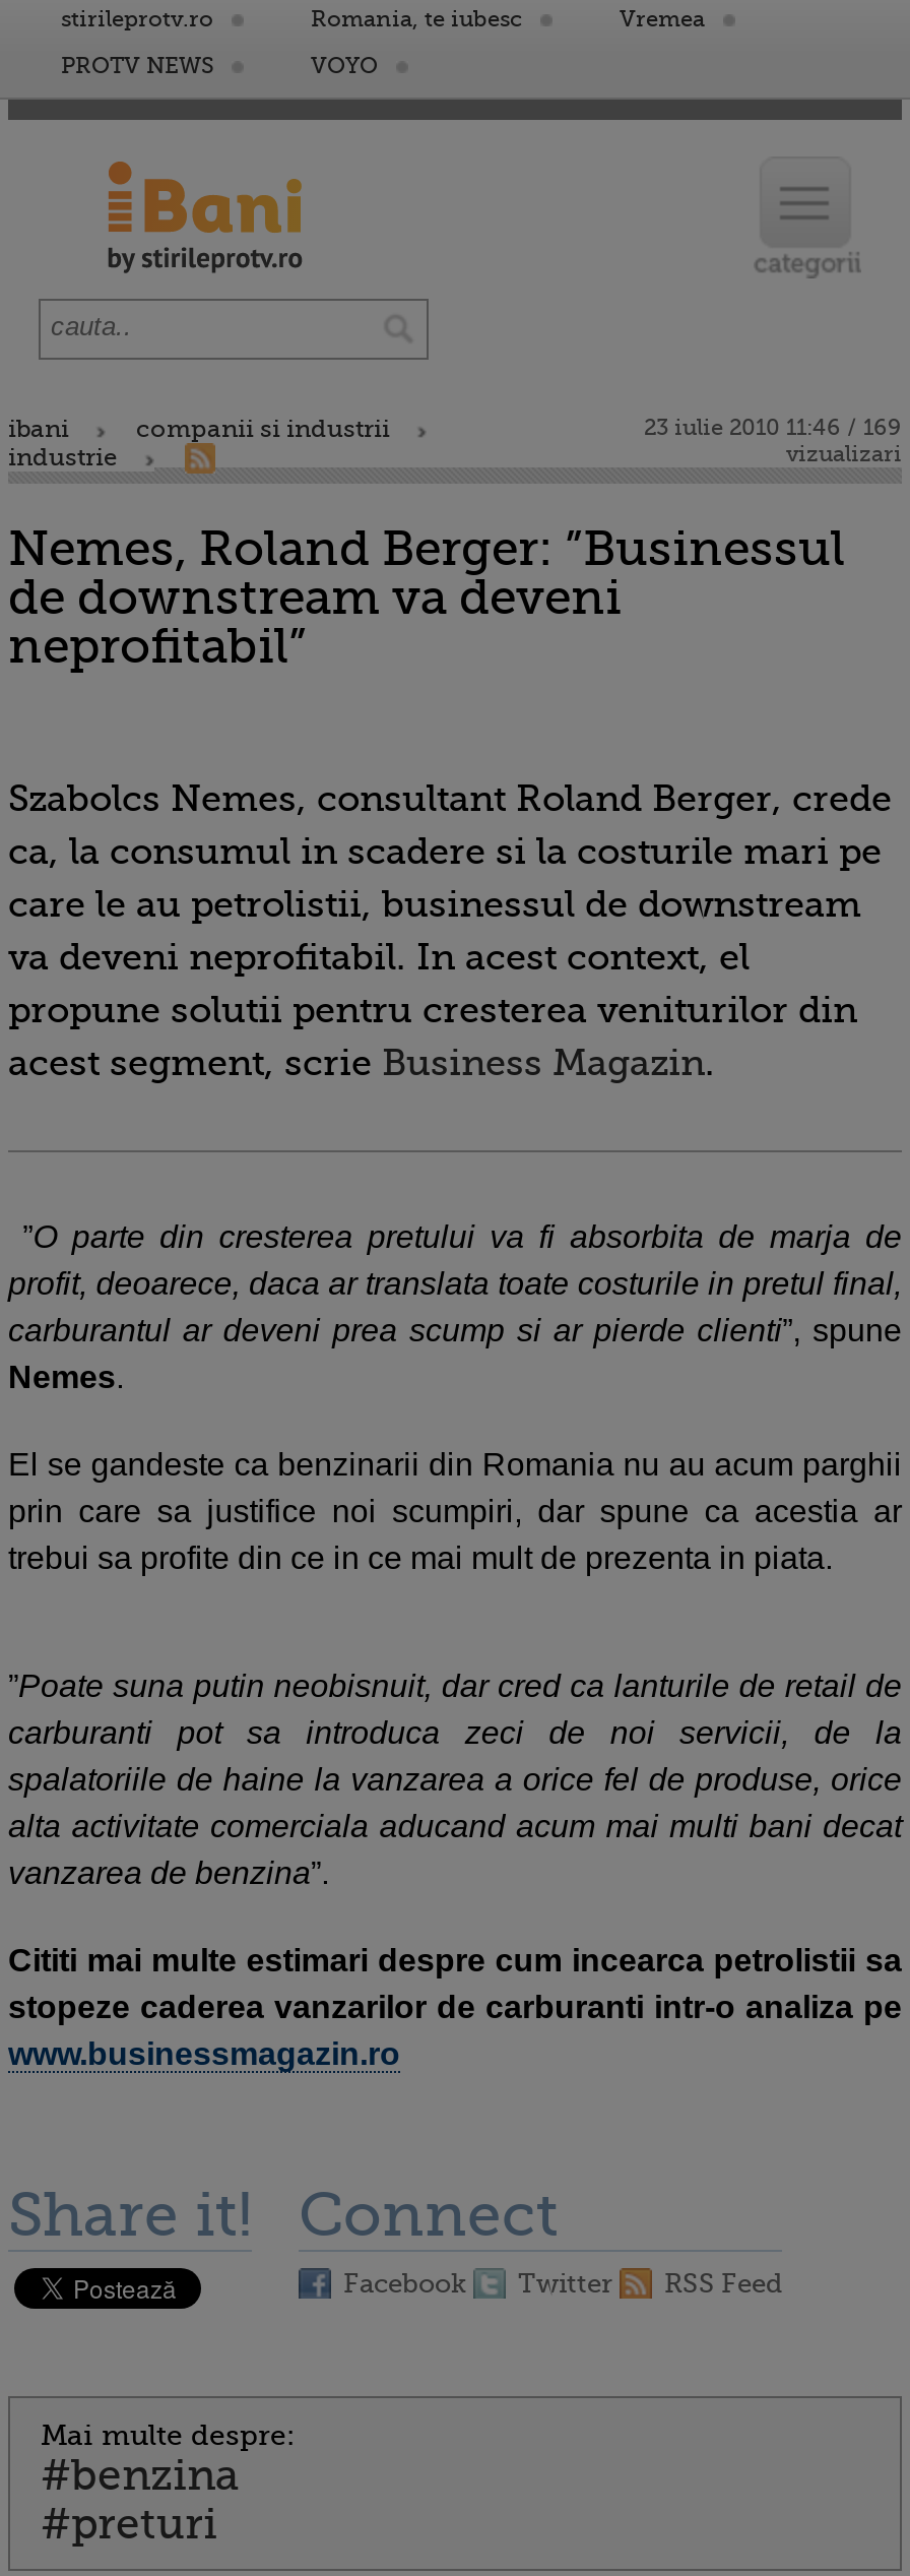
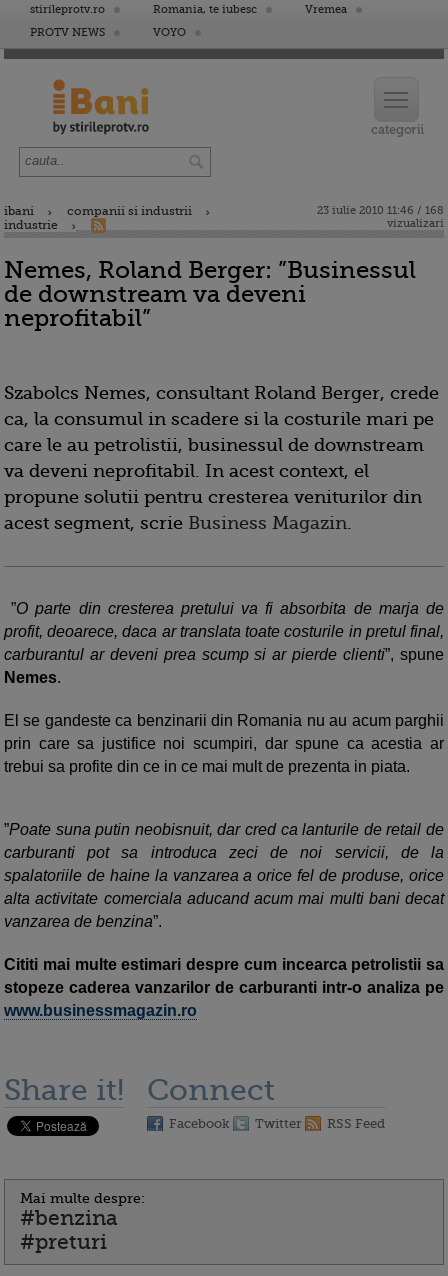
[644,415,902,441] 23 iulie 2010 11:46 / 169 -> [317,204,444,217] 23 iulie 2010 11:46 / 168

